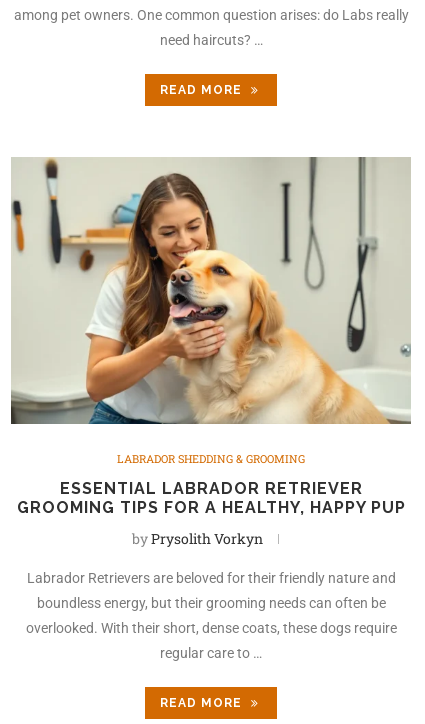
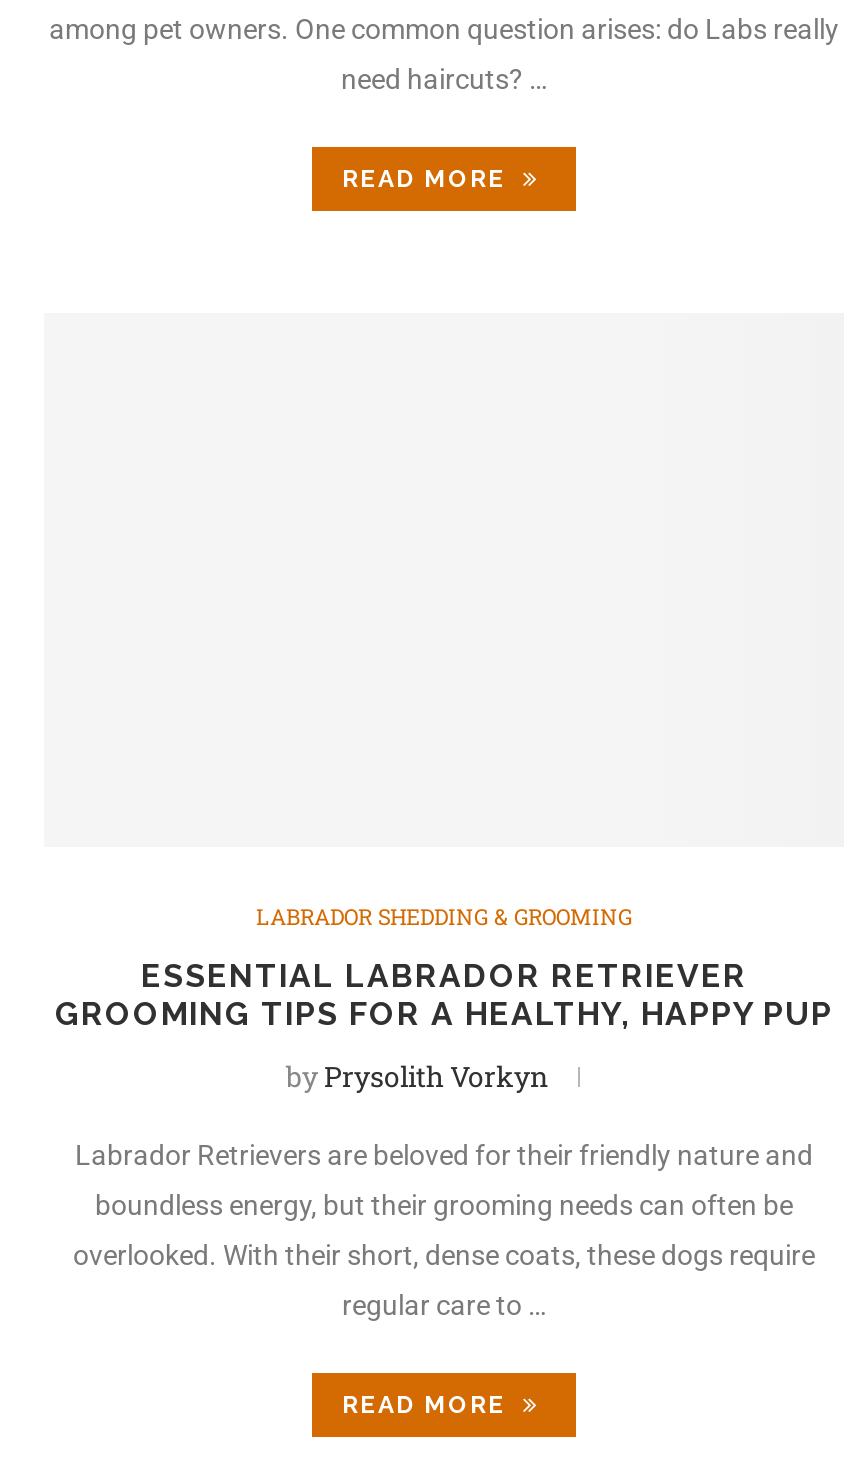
[10,156,412,425] [image] -> none

